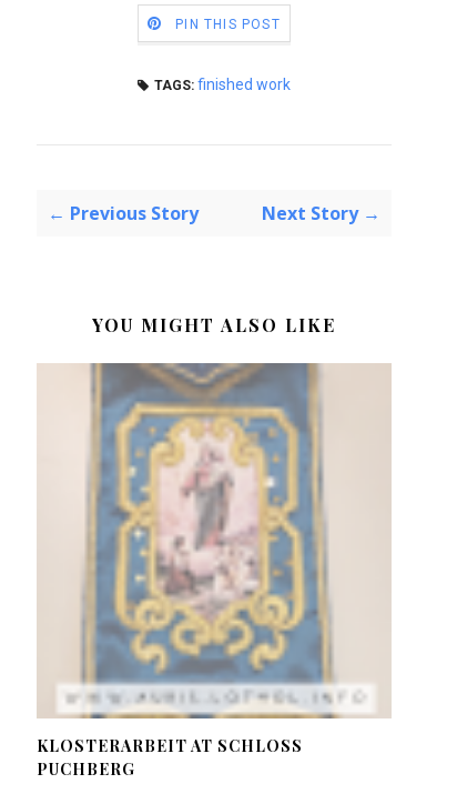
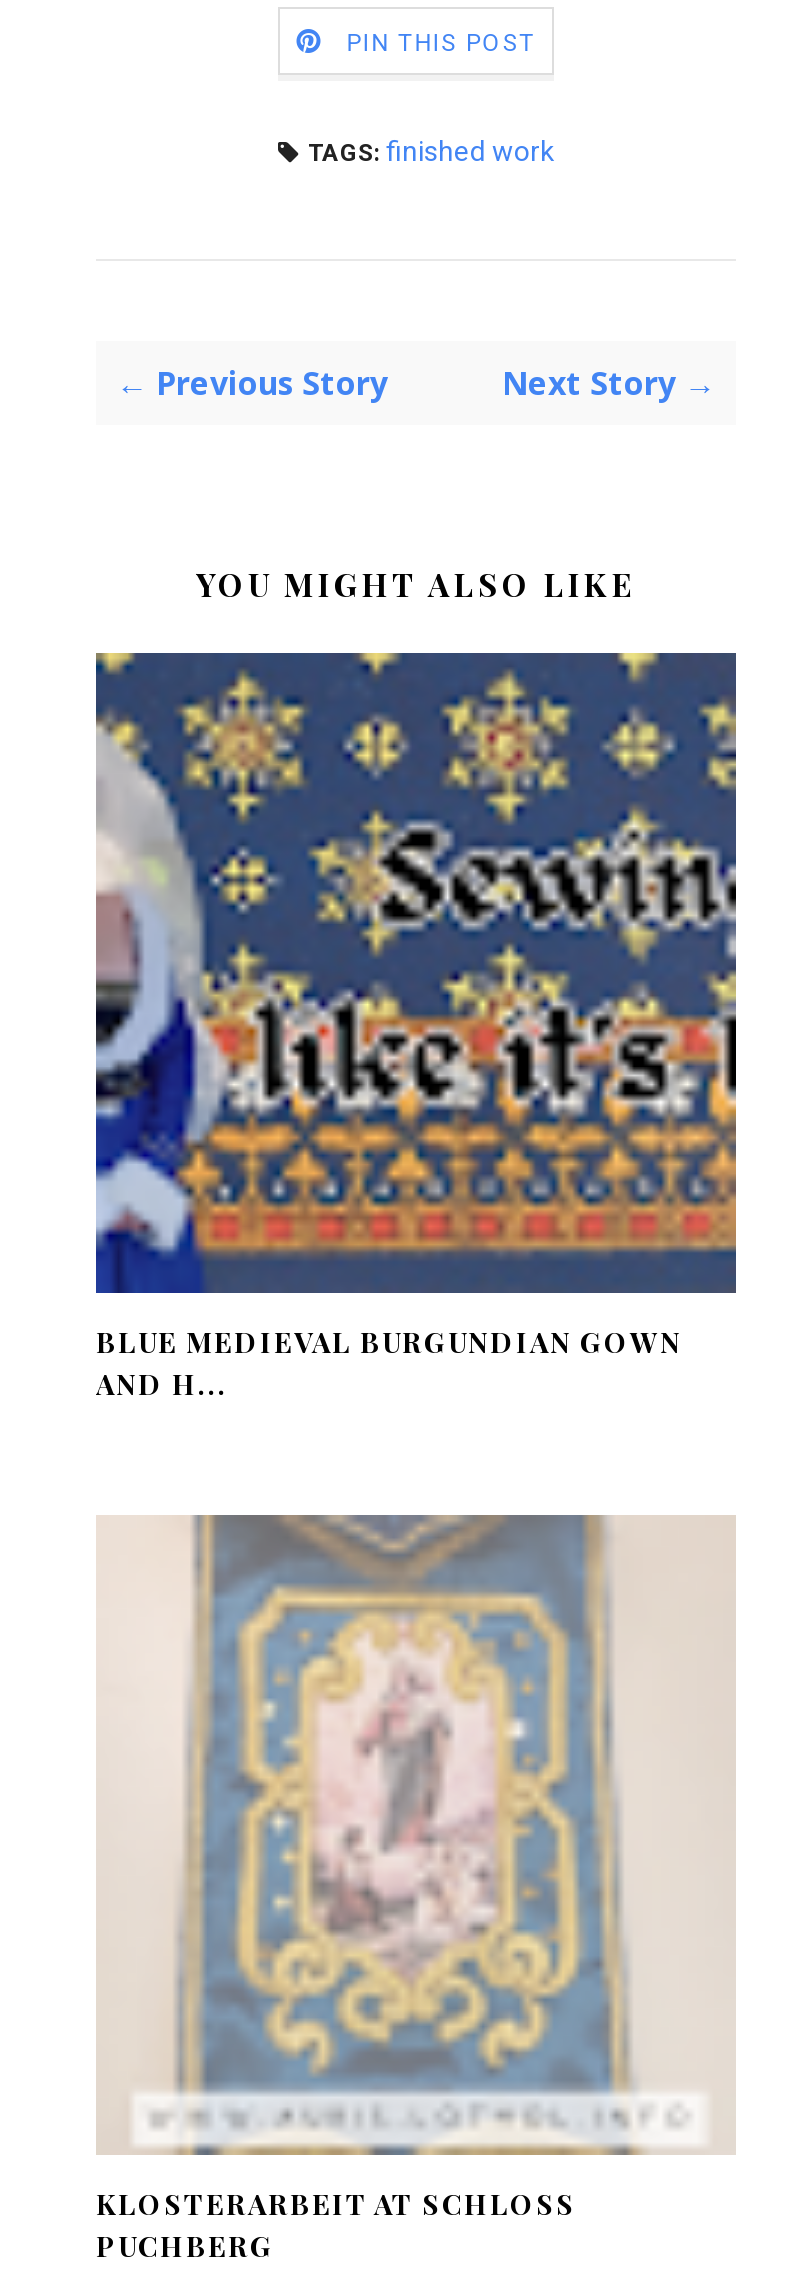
none -> [94,651,738,1403] [image] | BLUE MEDIEVAL BURGUNDIAN GOWN | AND H...

